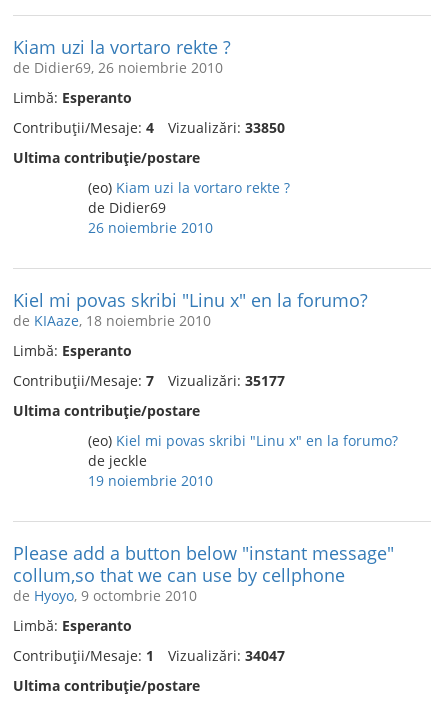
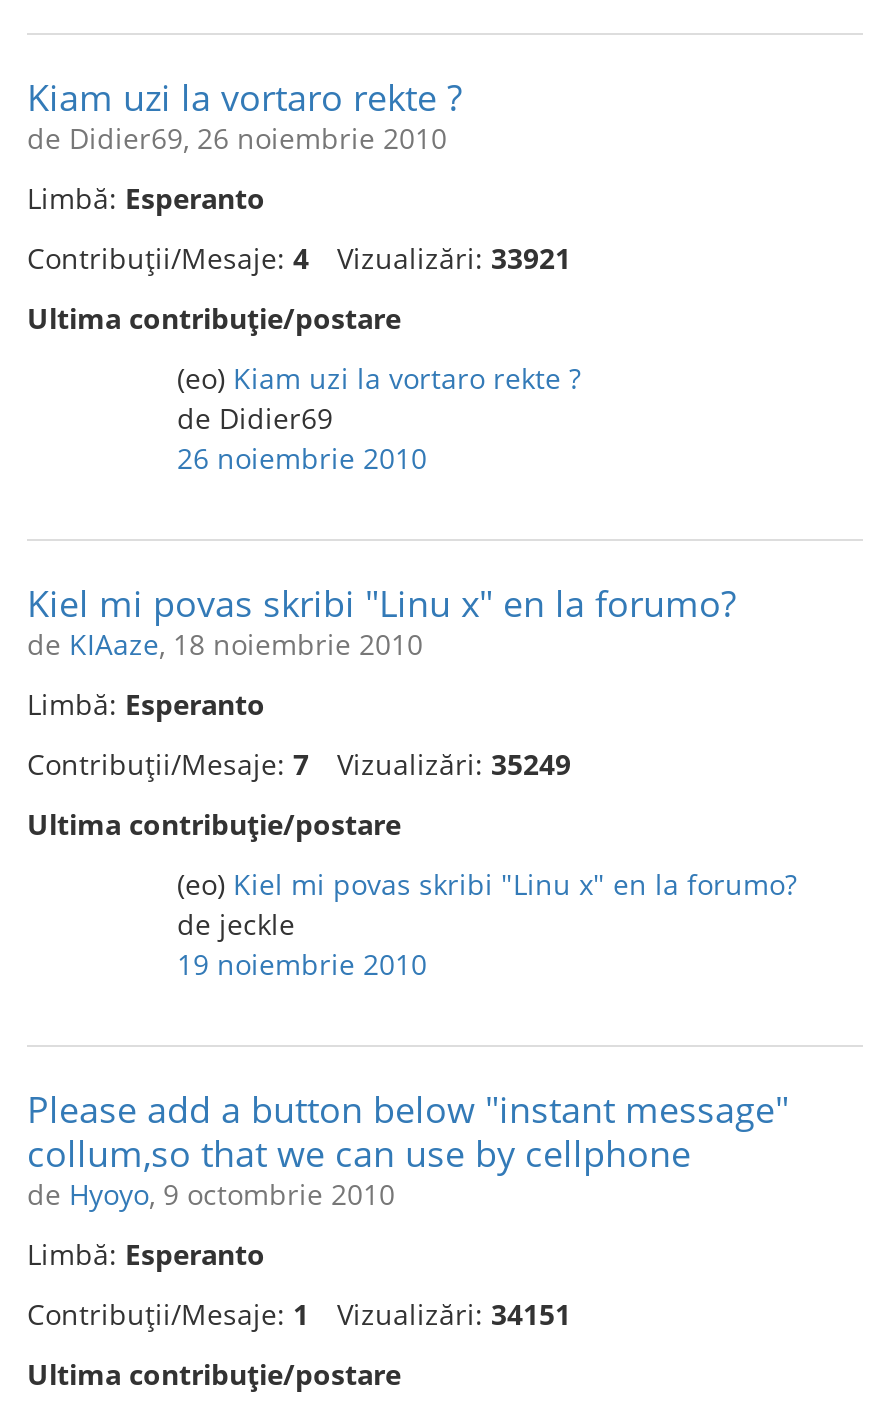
[13,118,285,137] Contribuții/Mesaje: 4 Vizualizări: 33850 -> [27,239,571,277] Contribuții/Mesaje: 4 Vizualizări: 33921
[13,371,285,390] Contribuții/Mesaje: 7 Vizualizări: 35177 -> [27,745,571,783] Contribuții/Mesaje: 7 Vizualizări: 35249
[13,646,285,665] Contribuții/Mesaje: 1 Vizualizări: 34047 -> [27,1295,571,1333] Contribuții/Mesaje: 1 Vizualizări: 34151

